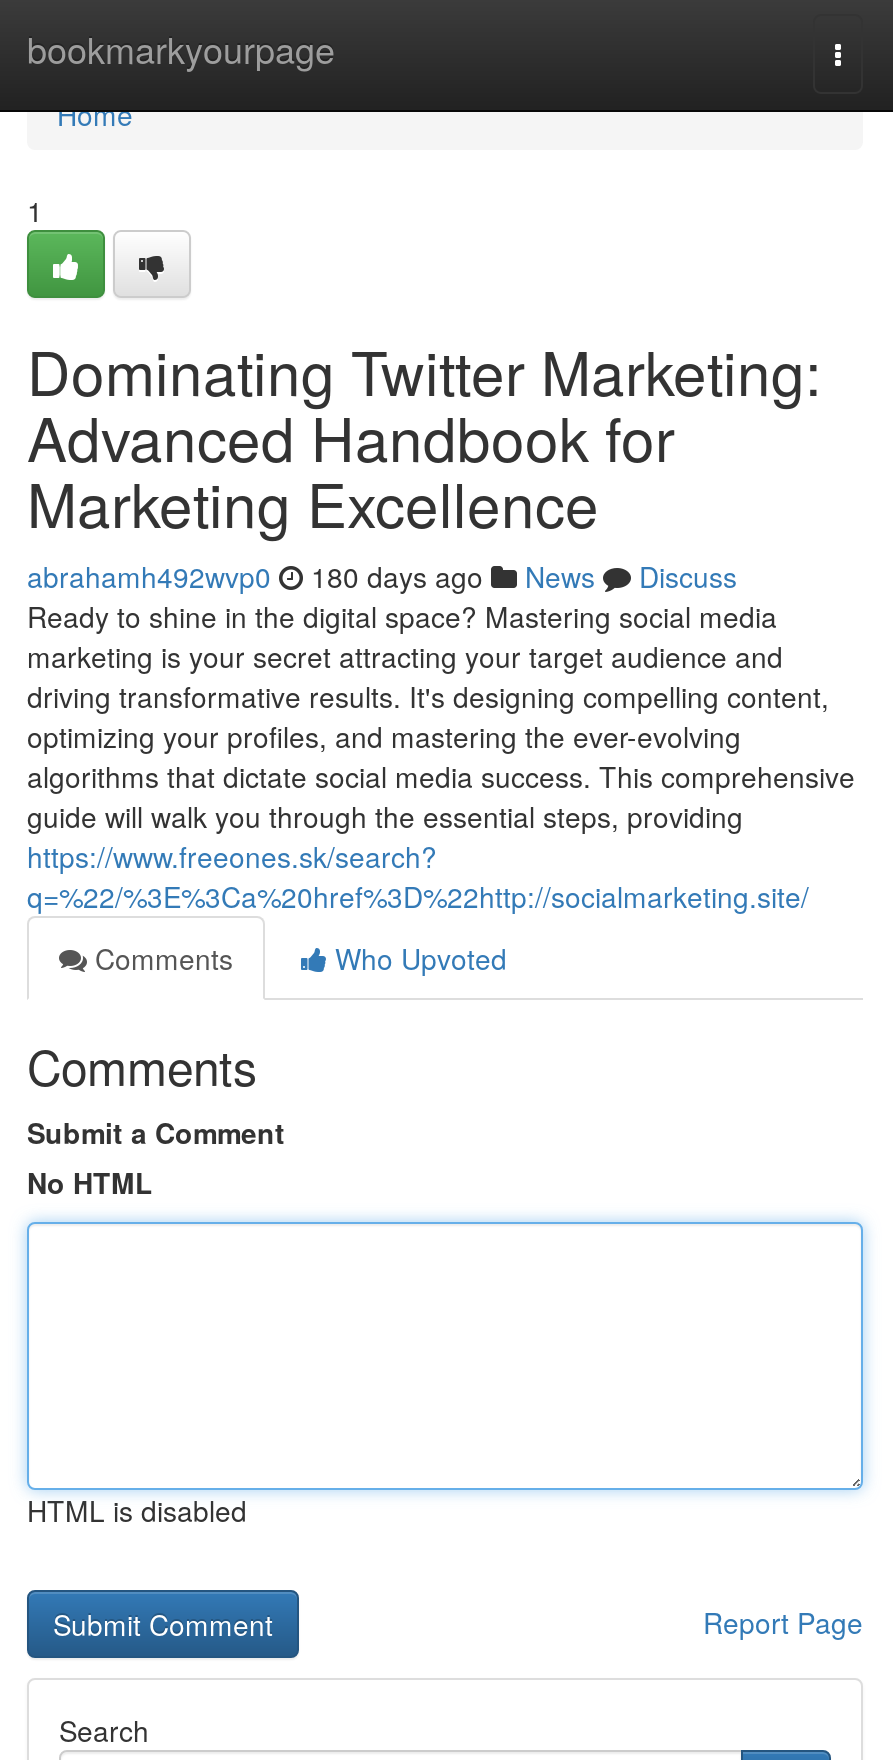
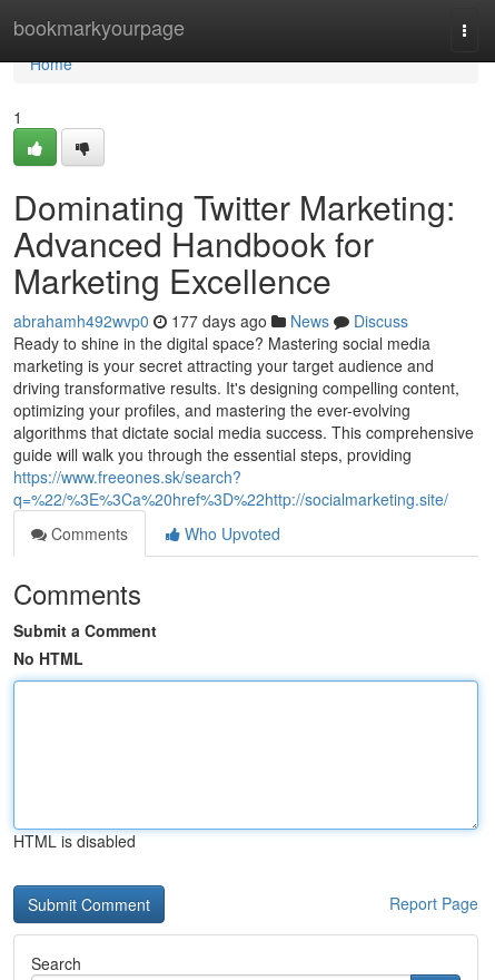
[27,556,737,596] abrahamh492wvp0 180 days ago News Discuss -> [13,310,408,332] abrahamh492wvp0 177 days ago News Discuss

